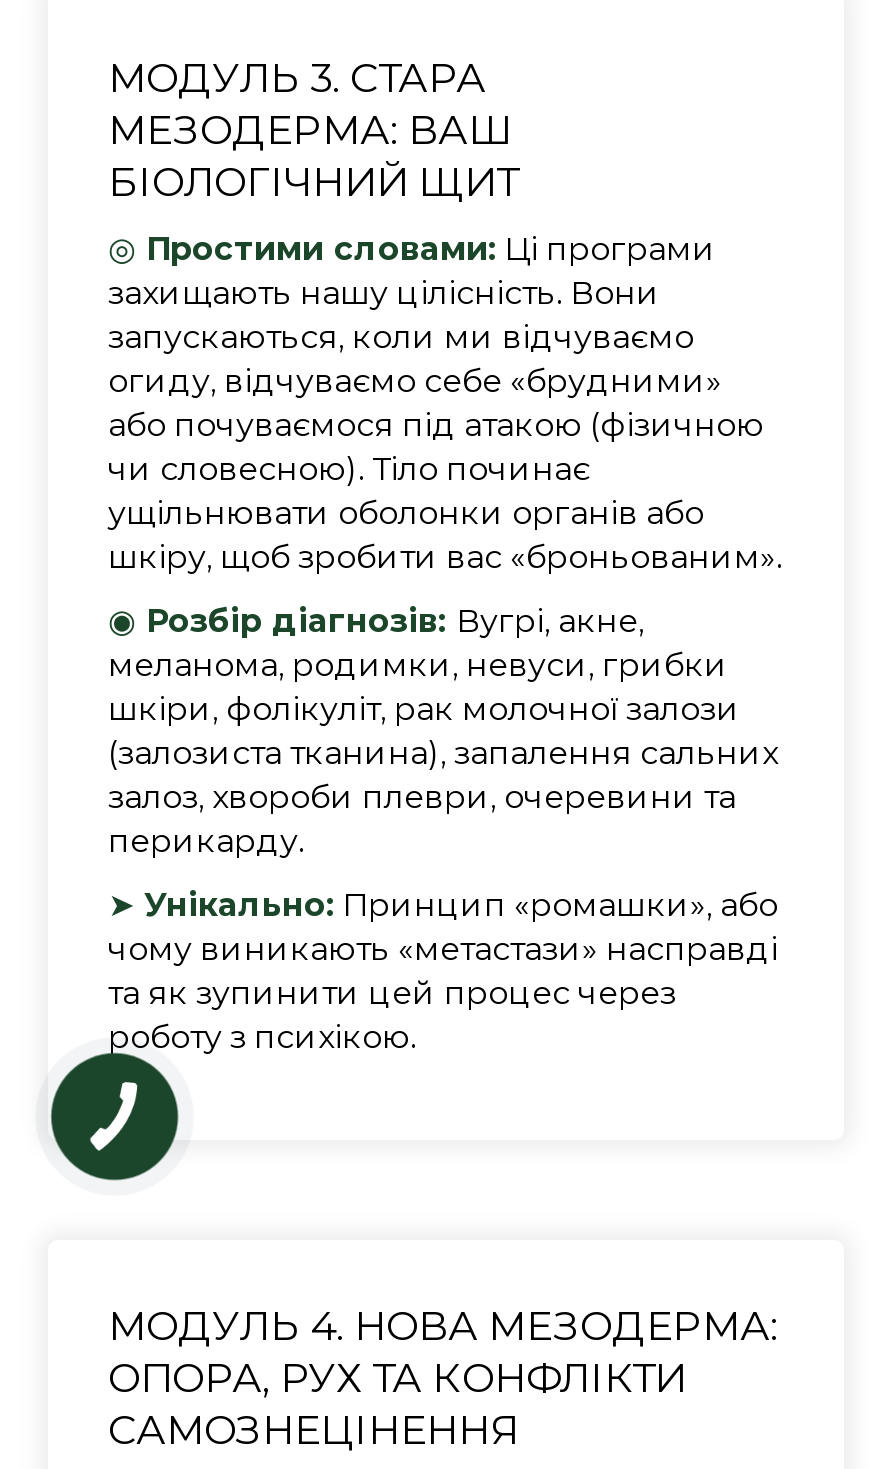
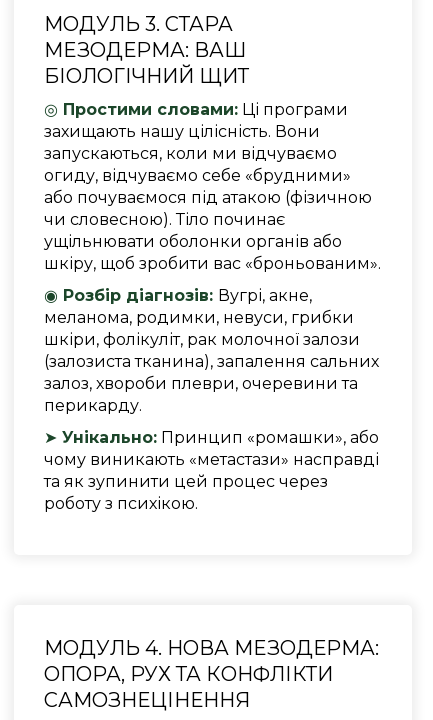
[48,1052,182,1184] [image] -> none

